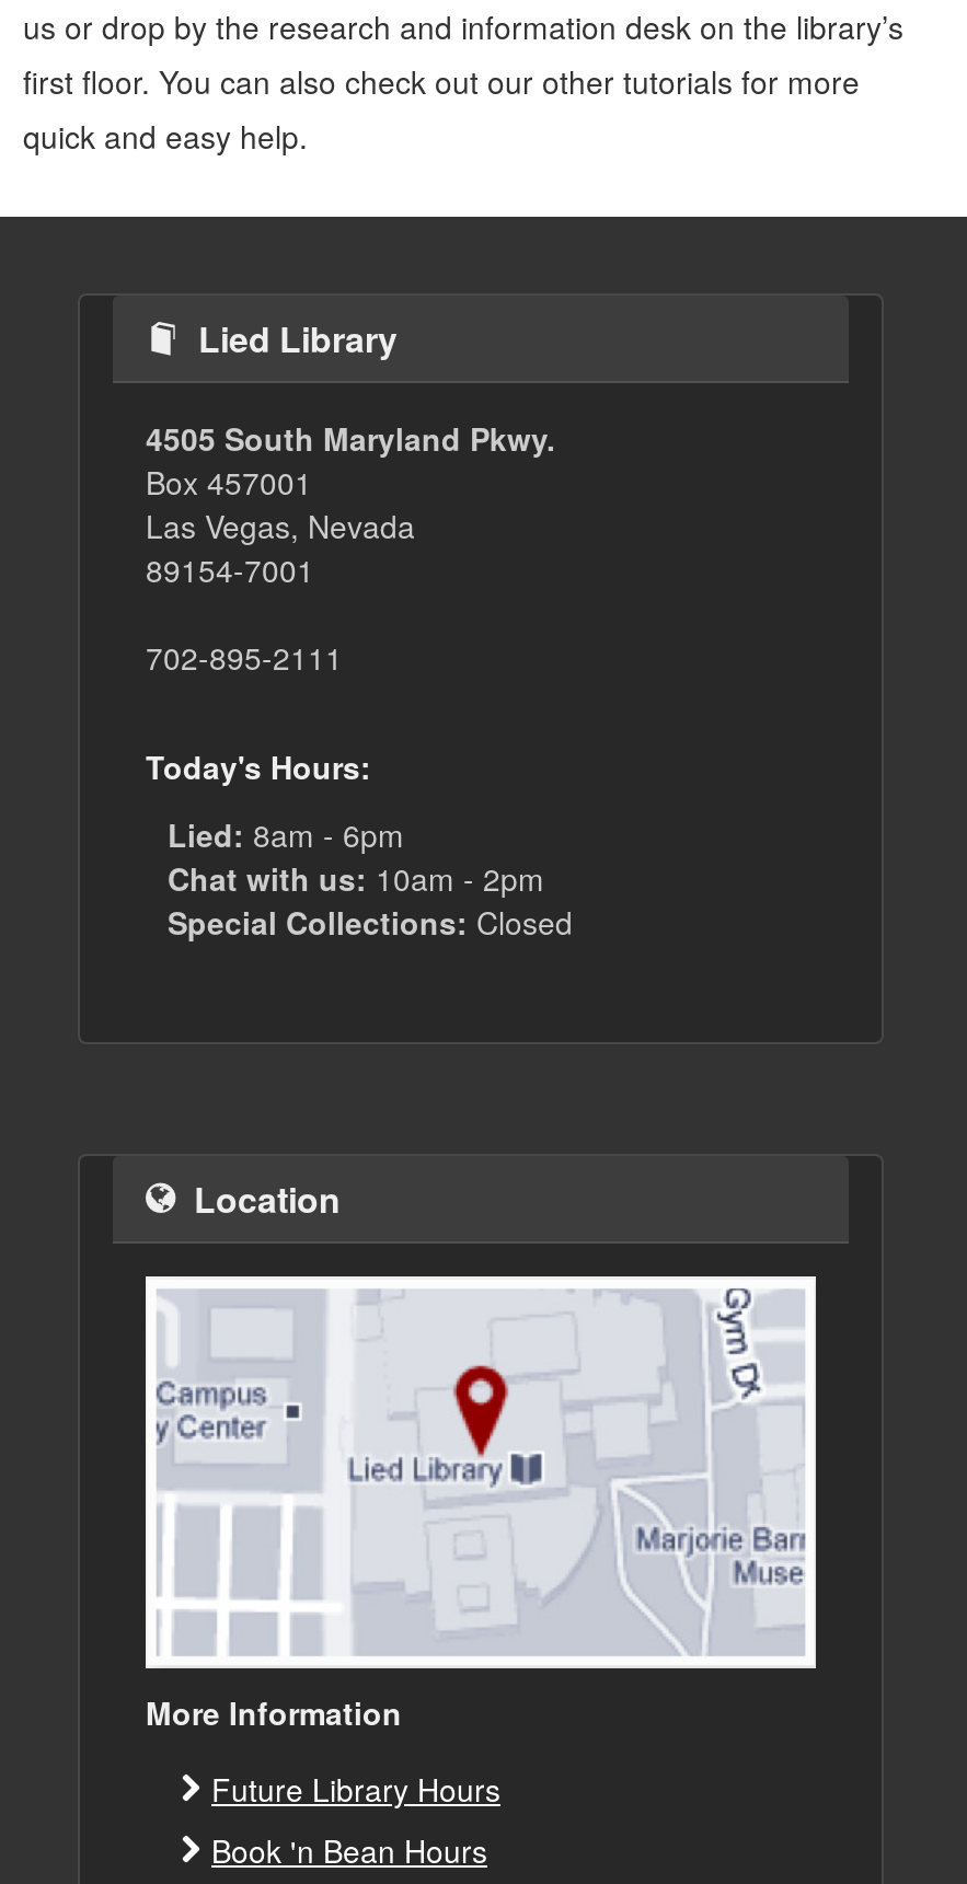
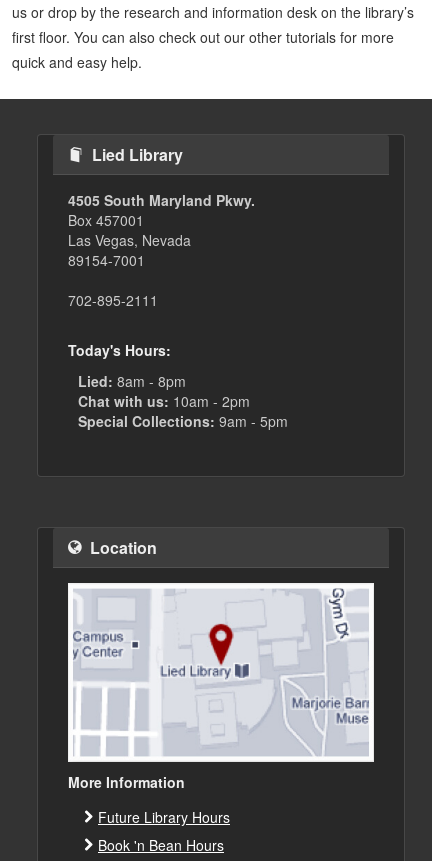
[168,812,404,856] Lied: 8am - 6pm -> [78,371,186,391] Lied: 8am - 8pm
[168,900,573,944] Special Collections: Closed -> [78,411,288,431] Special Collections: 9am - 5pm

